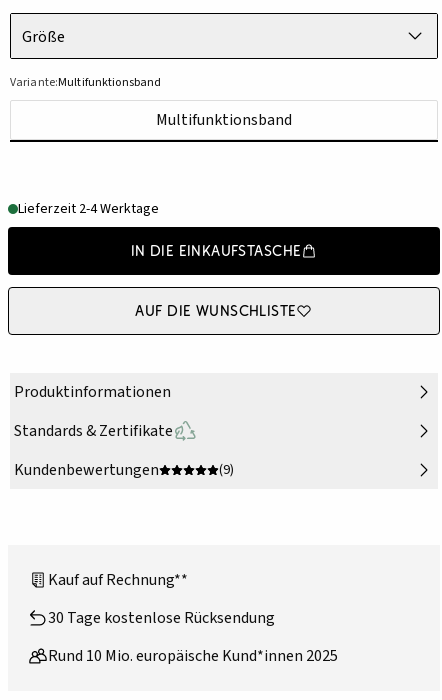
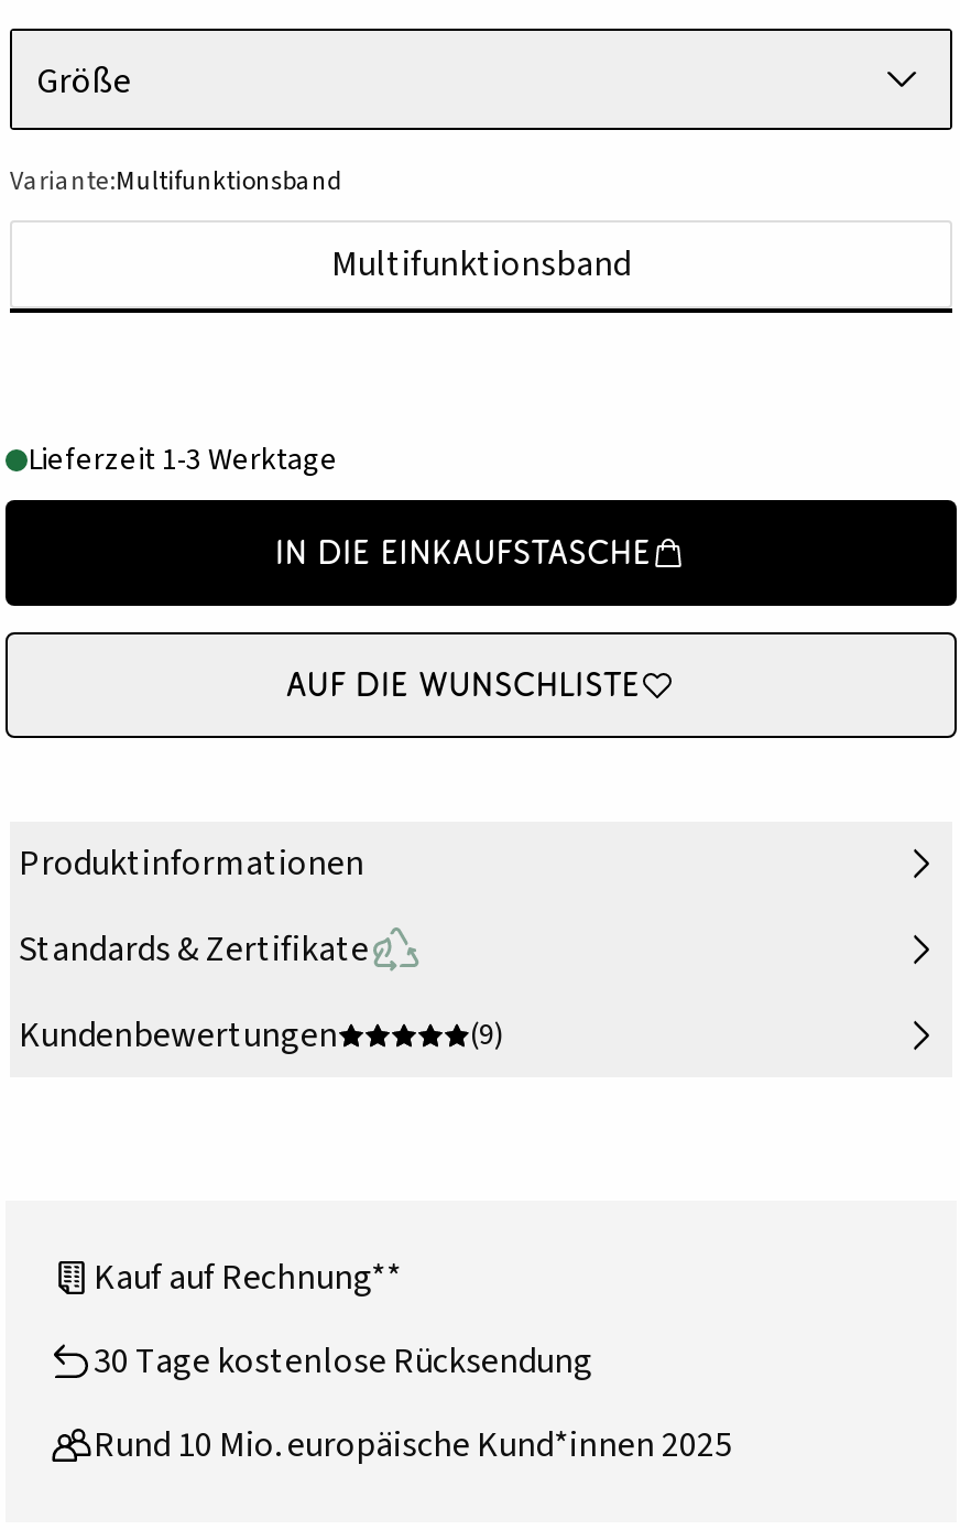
[18,199,159,219] Lieferzeit 2-4 Werktage -> [28,439,338,483] Lieferzeit 1-3 Werktage

